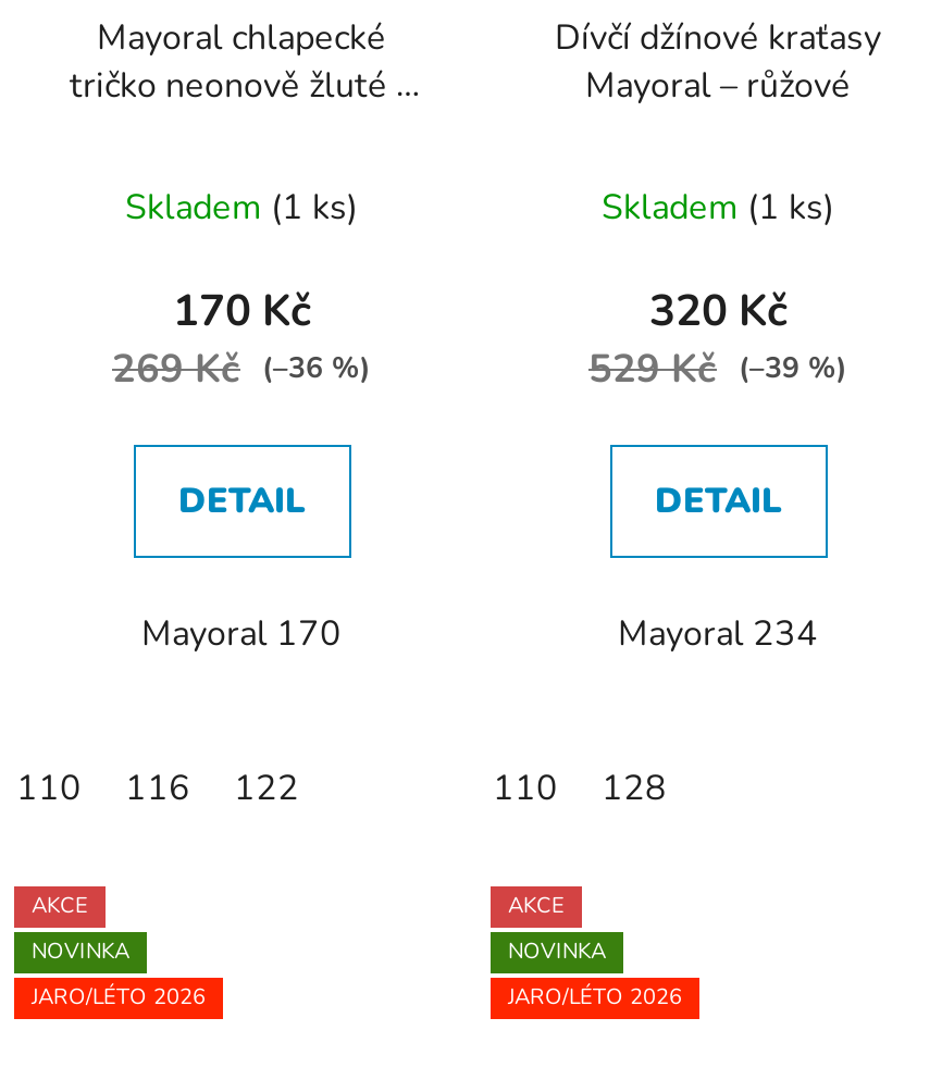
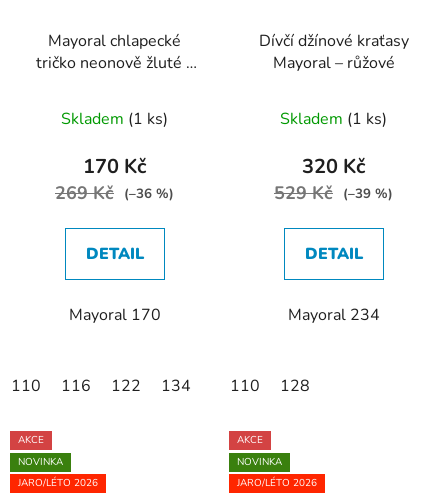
none -> [161,375,191,397] 134

